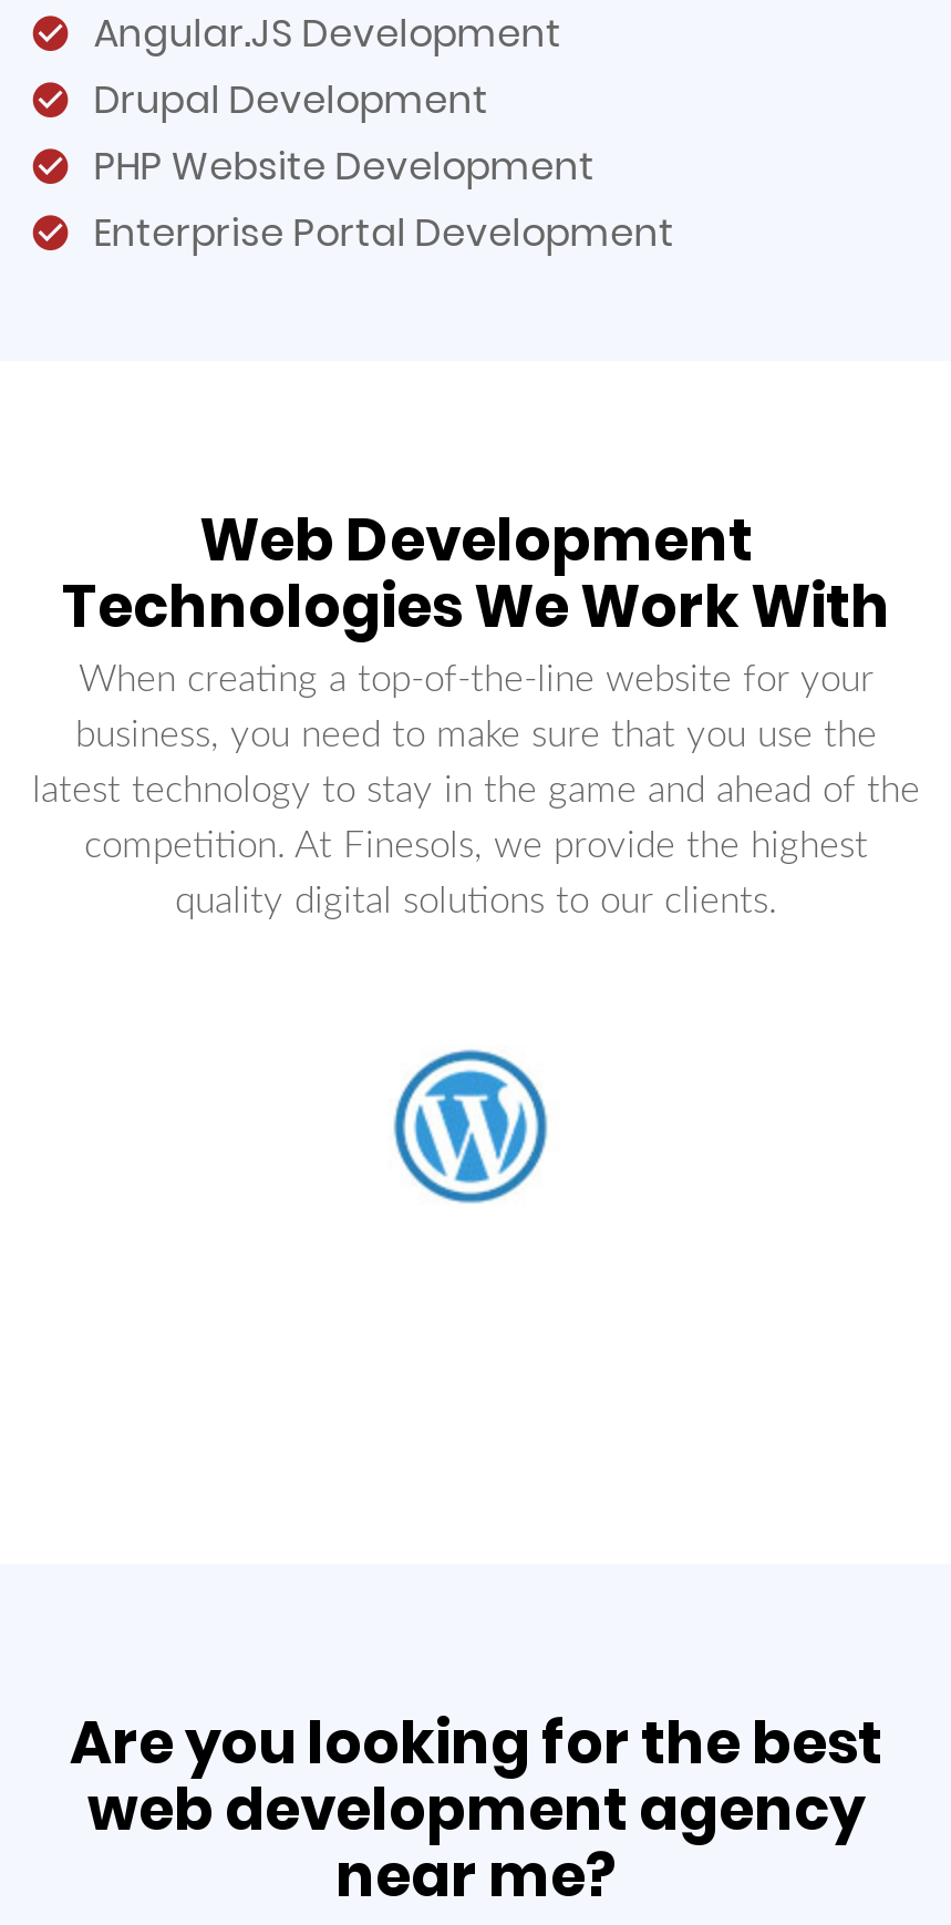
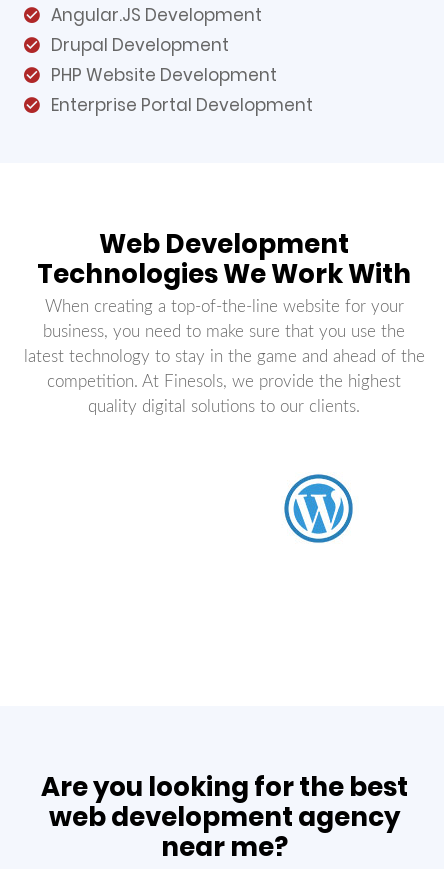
none -> [283,473,354,544] [image]
[392,1048,549,1205] [image] -> none

